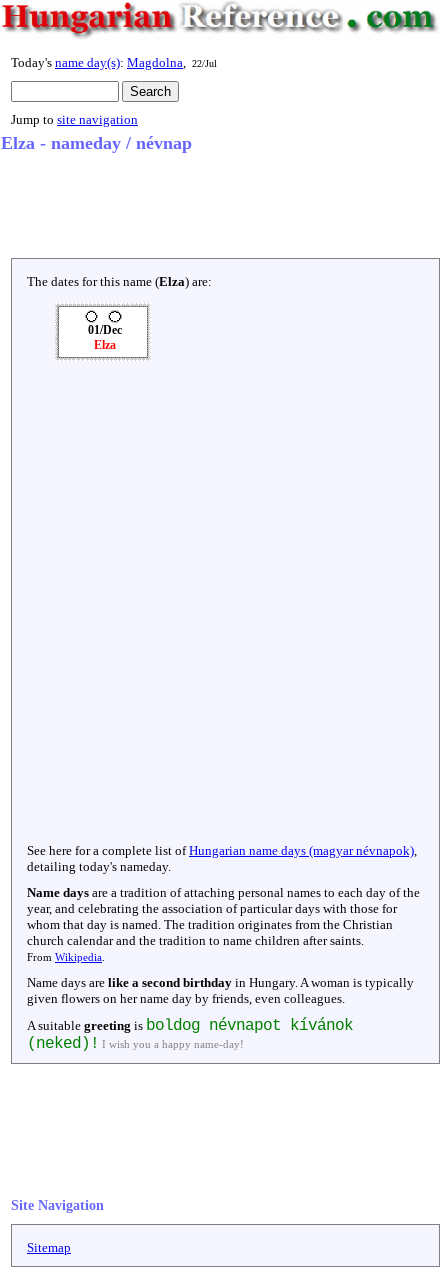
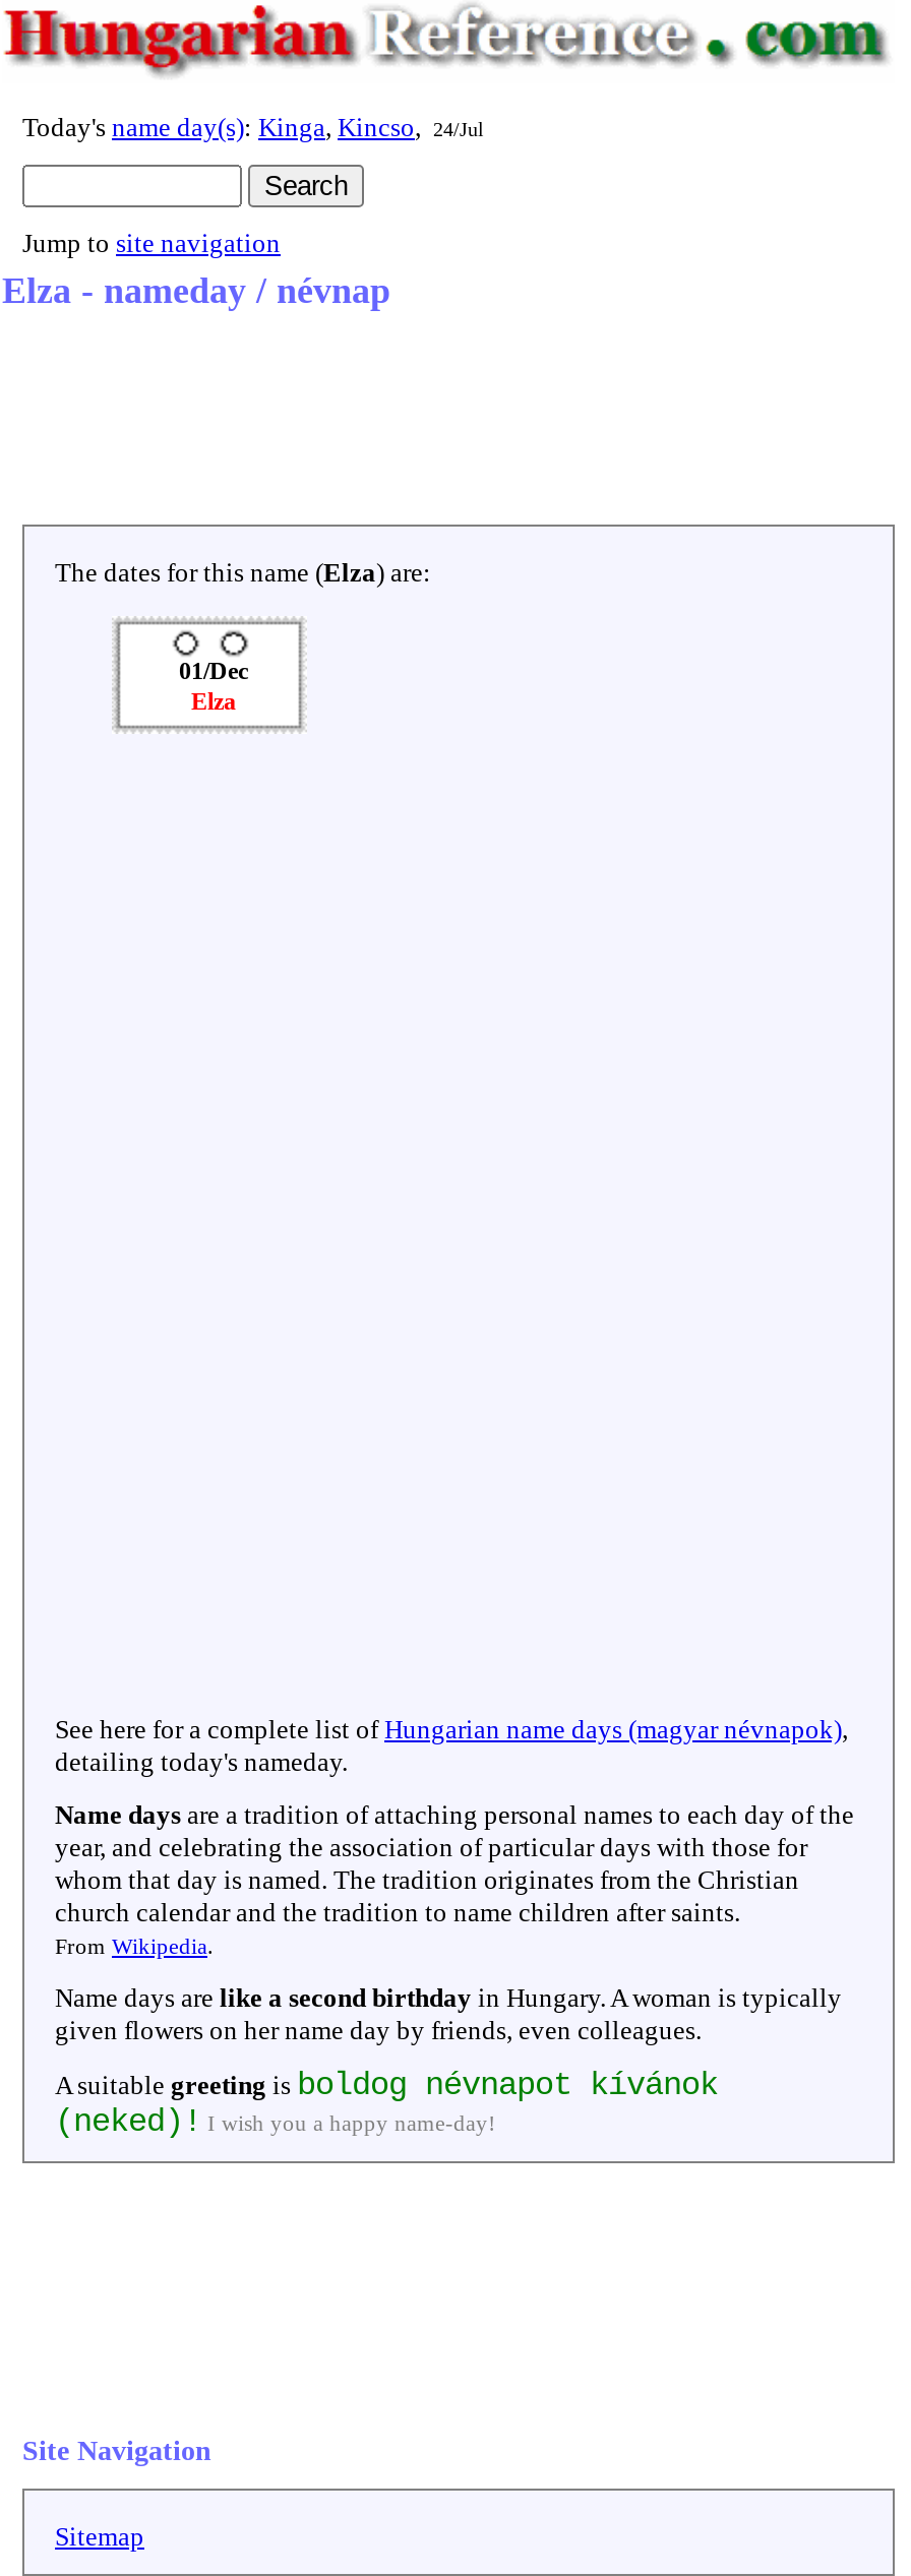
[11,54,217,69] Today's name day(s): Magdolna, 22/Jul -> [22,111,484,141] Today's name day(s): Kinga, Kincso, 24/Jul

